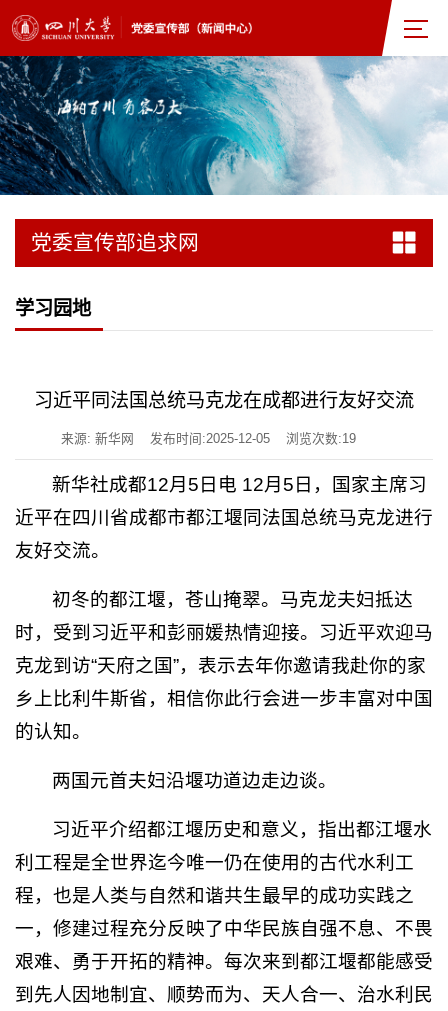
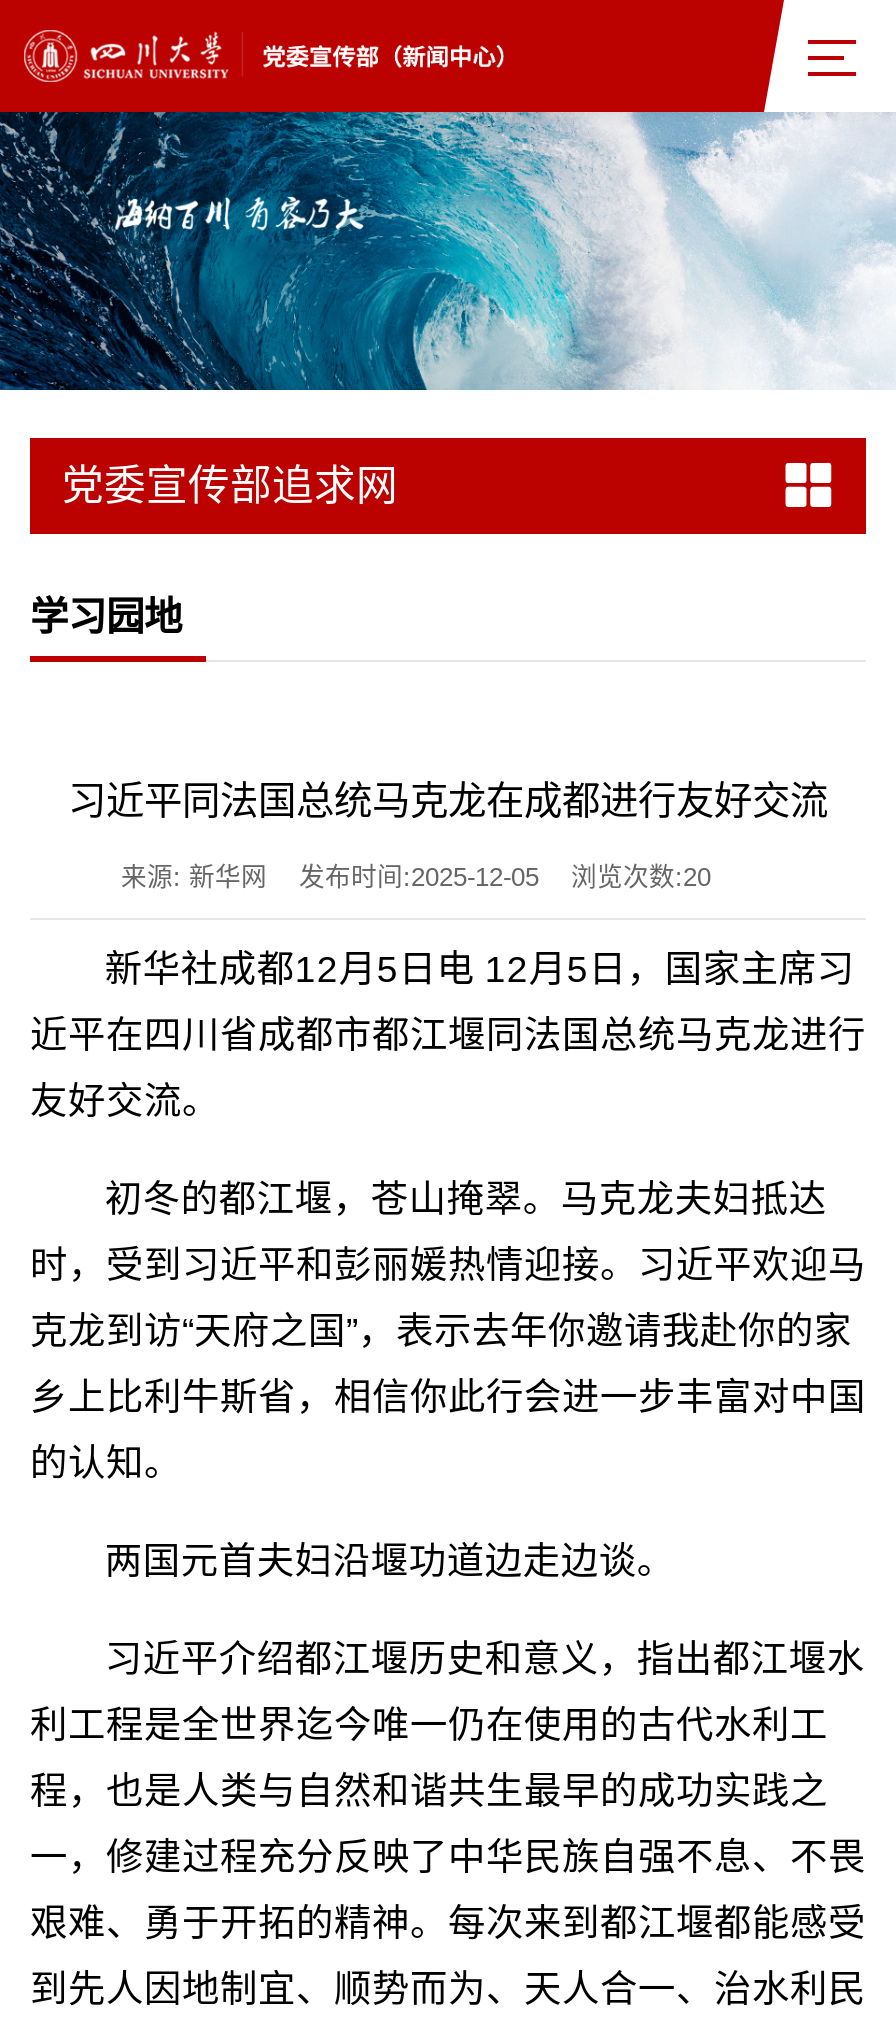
[60,431,355,446] 来源: 新华网 发布时间:2025-12-05 浏览次数:19 -> [121,862,711,892] 来源: 新华网 发布时间:2025-12-05 浏览次数:20

